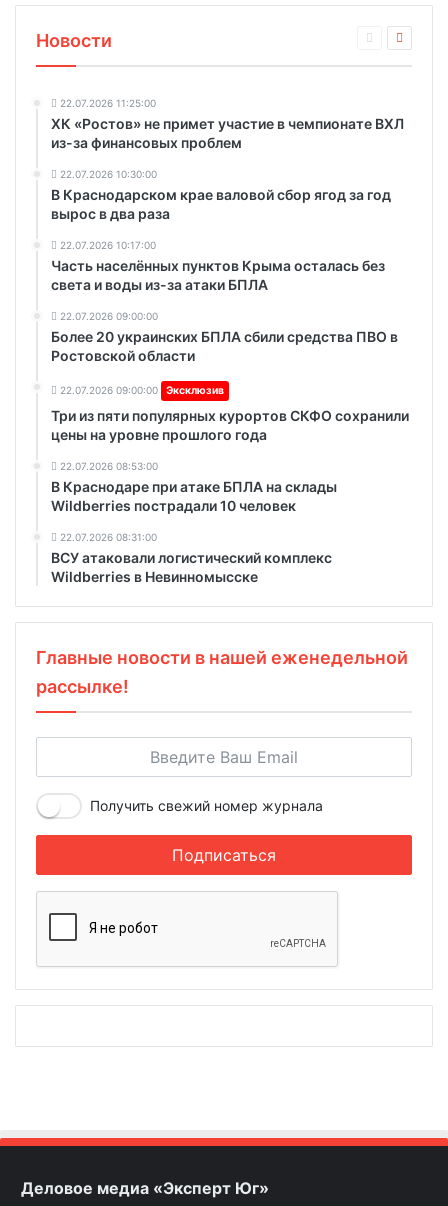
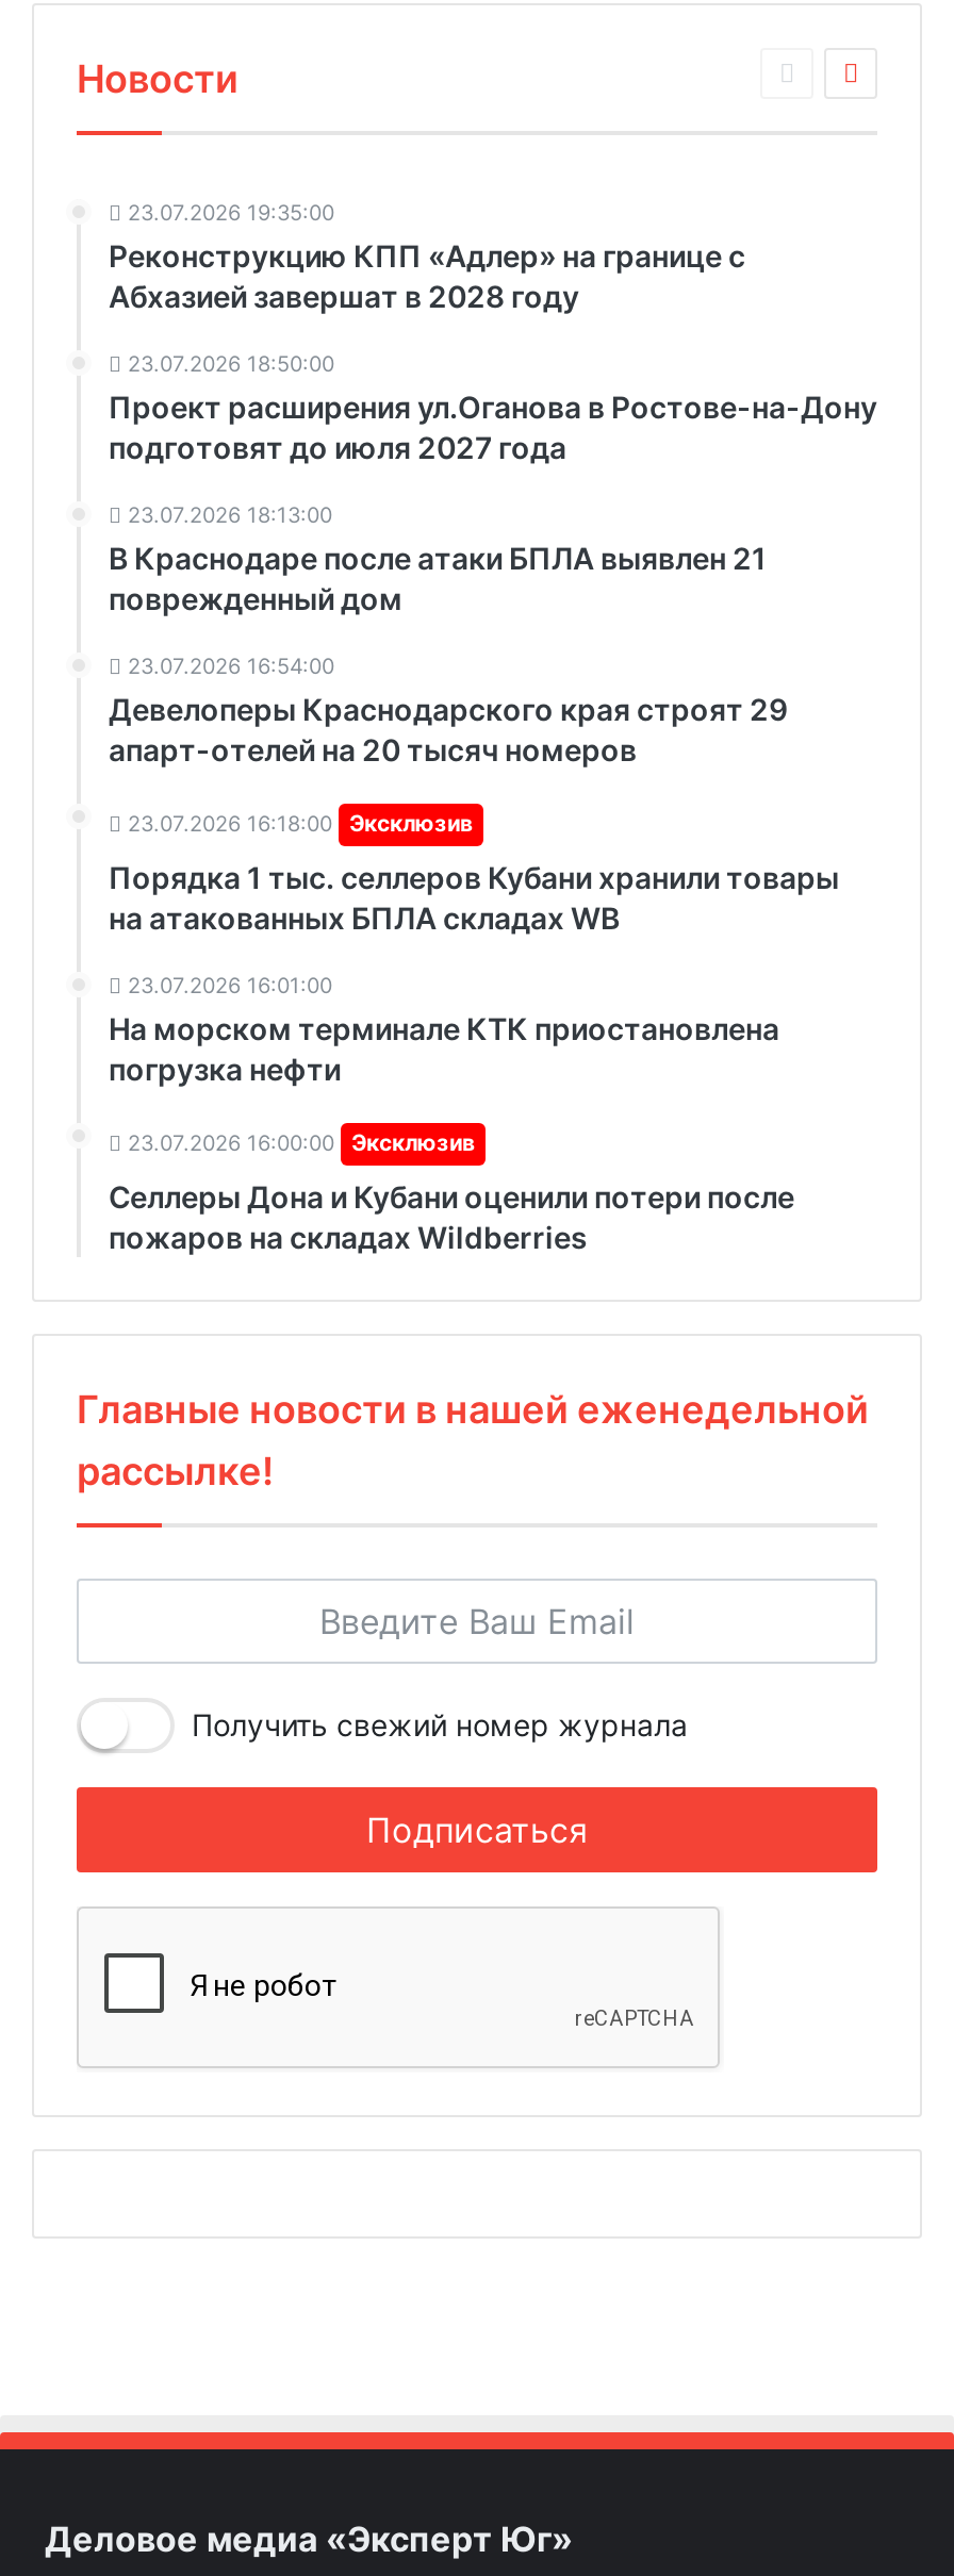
[51,96,404,150] 22.07.2026 11:25:00 | ХК «Ростов» не примет участие в чемпионате ВХЛ | из-за финансовых проблем -> [109,198,745,313] 23.07.2026 19:35:00 | Реконструкцию КПП «Адлер» на границе с | Абхазией завершат в 2028 году
[51,167,391,221] 22.07.2026 10:30:00 | В Краснодарском крае валовой сбор ягод за год | вырос в два раза -> [109,349,877,464] 23.07.2026 18:50:00 | Проект расширения ул.Оганова в Ростове-на-Дону | подготовят до июля 2027 года
[51,238,385,292] 22.07.2026 10:17:00 | Часть населённых пунктов Крыма осталась без | света и воды из-за атаки БПЛА -> [109,500,767,615] 23.07.2026 18:13:00 | В Краснодаре после атаки БПЛА выявлен 21 | поврежденный дом
[51,309,398,363] 22.07.2026 09:00:00 | Более 20 украинских БПЛА сбили средства ПВО в | Ростовской области -> [109,651,788,766] 23.07.2026 16:54:00 | Девелоперы Краснодарского края строят 29 | апарт-отелей на 20 тысяч номеров
[60,383,224,396] 22.07.2026 09:00:00 Эксклюзив -> [128,809,473,837] 23.07.2026 16:18:00 Эксклюзив
[51,406,409,584] Три из пяти популярных курортов СКФО сохранили | цены на уровне прошлого года | 22.07.2026 08:53:00 | В Краснодаре при атаке БПЛА на склады | Wildberries пострадали 10 человек | 22.07.2026 08:31:00 | ВСУ атаковали логистический комплекс | Wildberries в Невинномысске -> [109,858,839,1254] Порядка 1 тыс. селлеров Кубани хранили товары | на атакованных БПЛА складах WB | 23.07.2026 16:01:00 | На морском терминале КТК приостановлена | погрузка нефти | 23.07.2026 16:00:00 | Эксклюзив | Селлеры Дона и Кубани оценили потери после | пожаров на складах Wildberries

